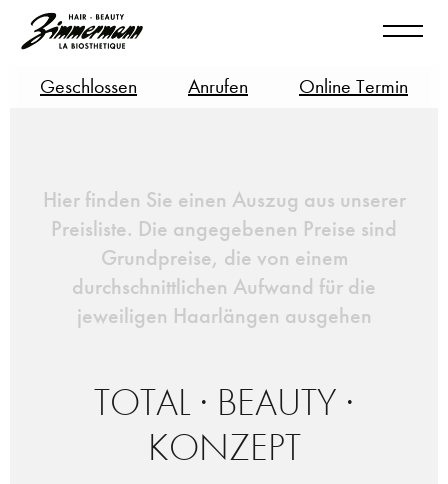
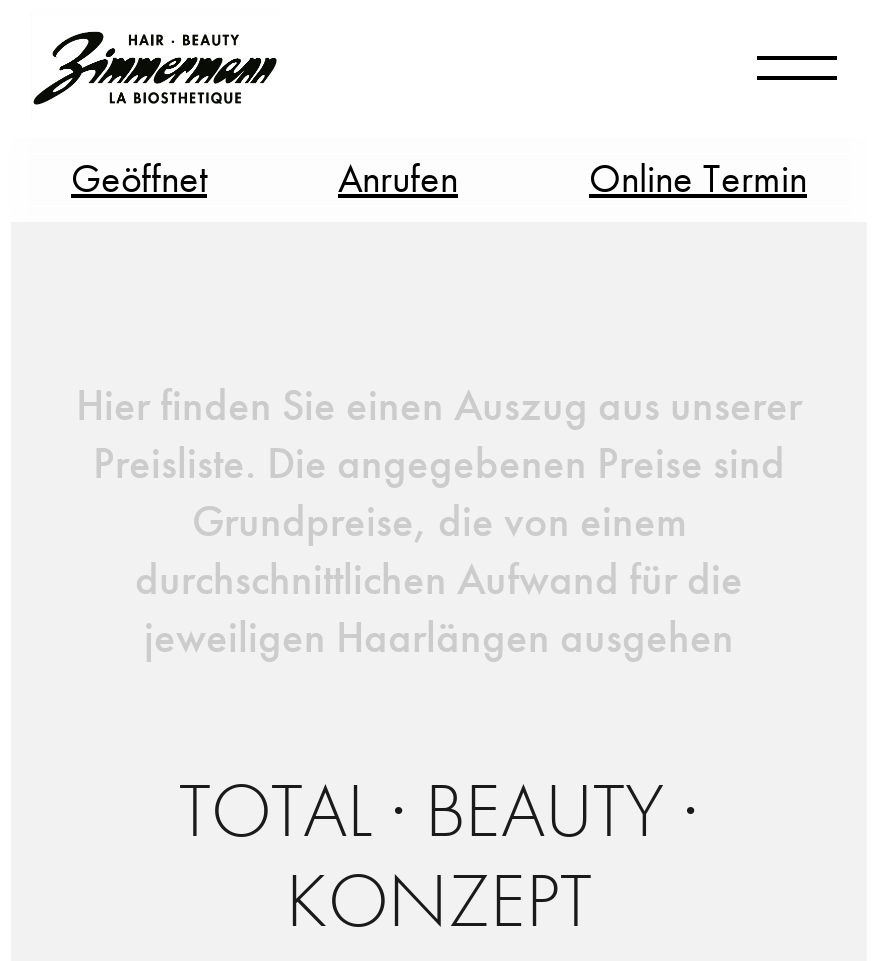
[40,75,137,98] Geschlossen -> [71,156,207,202] Geöffnet

